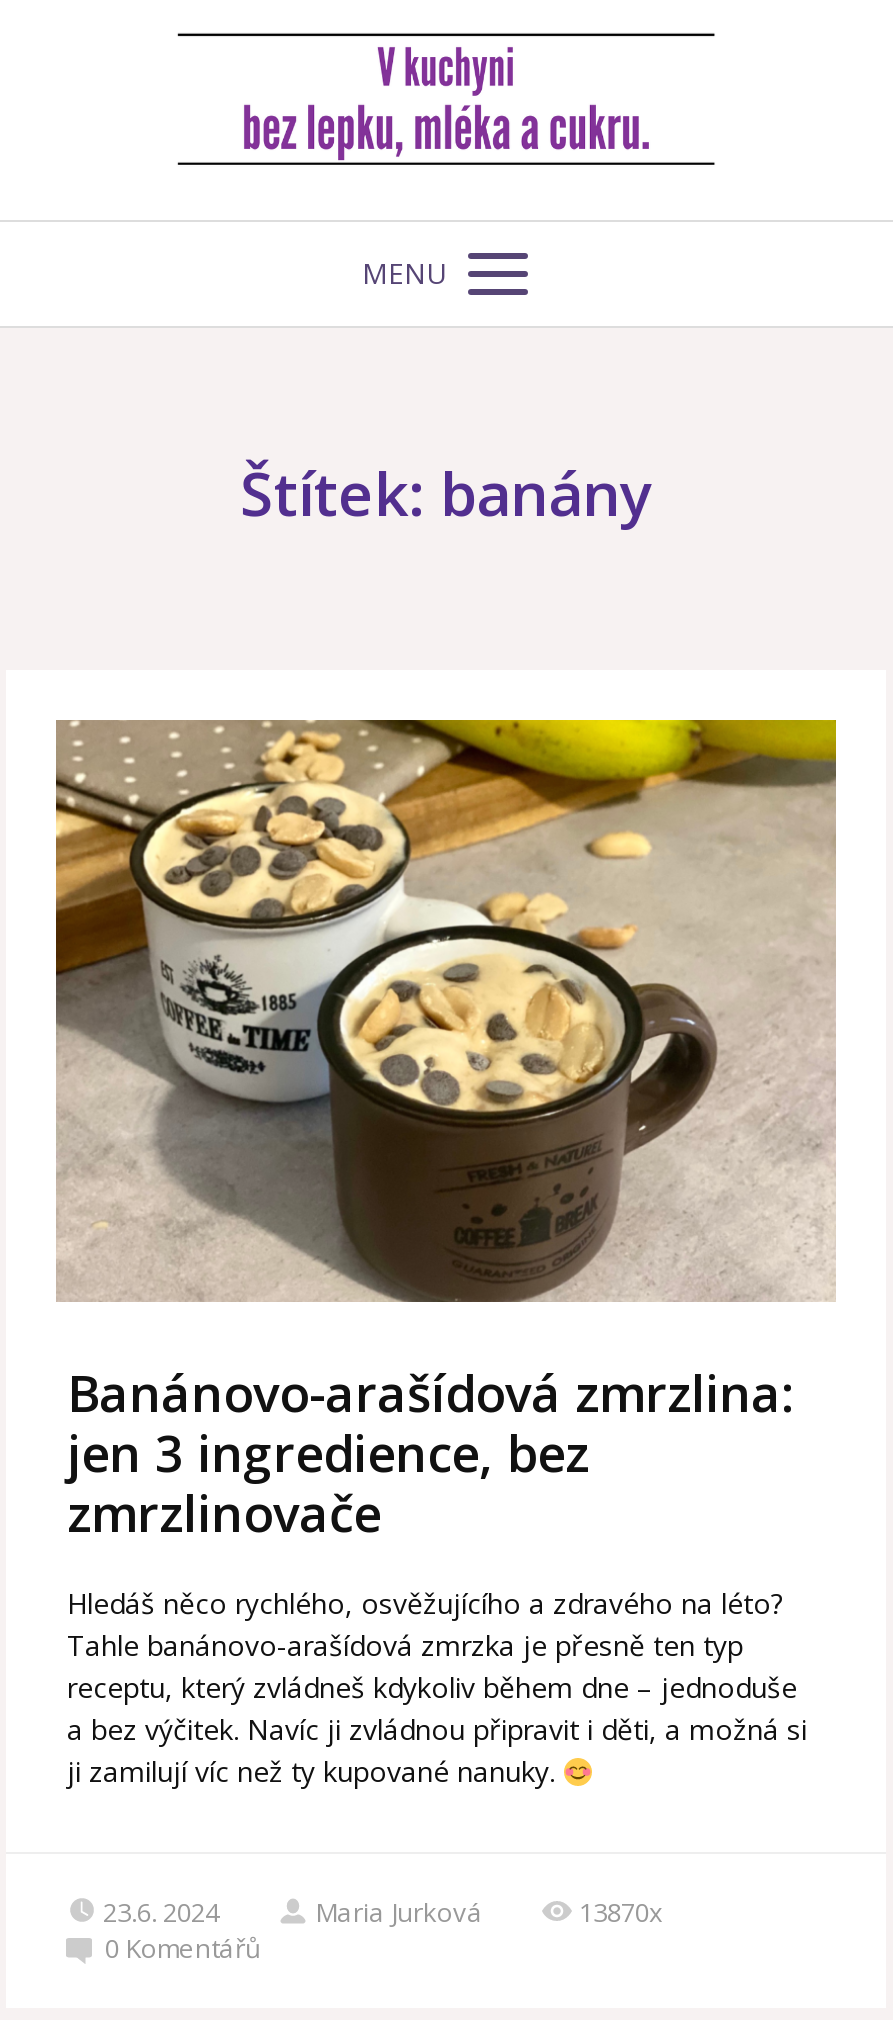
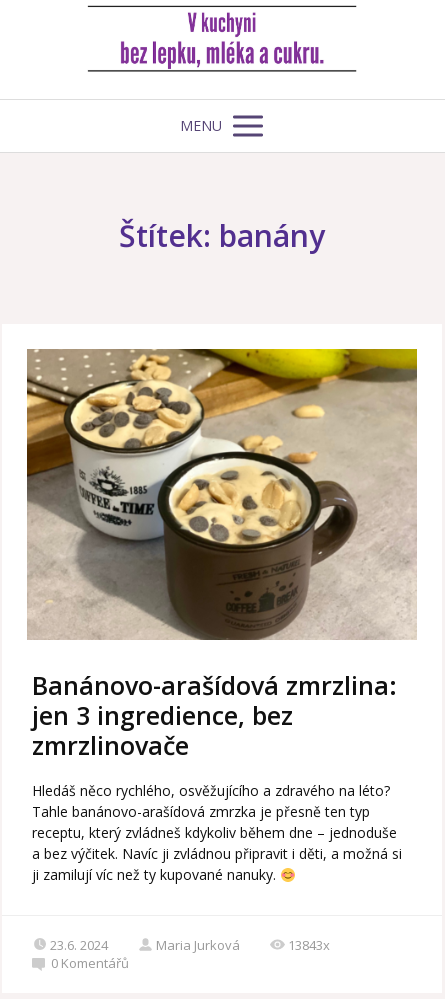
[579,1895,663,1931] 13870x -> [288,936,330,954] 13843x

